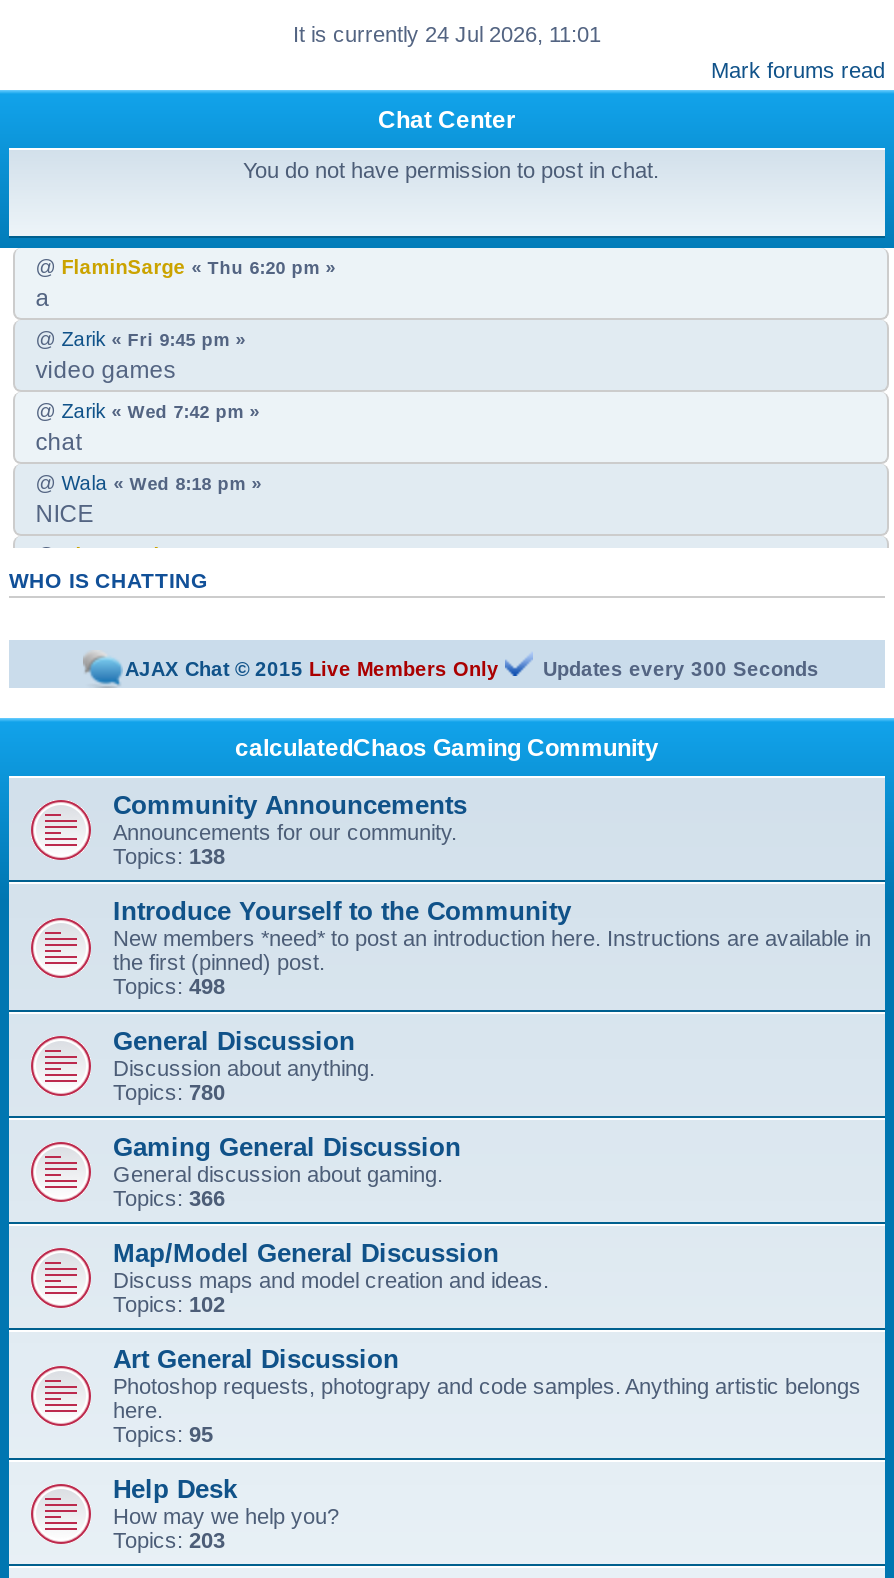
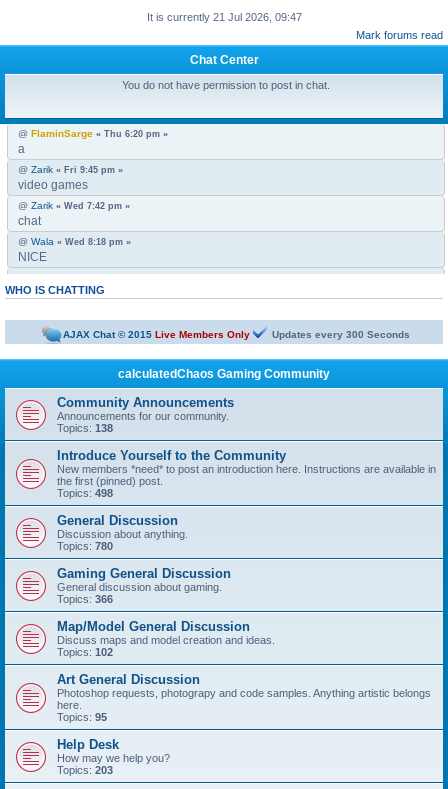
[293,22,601,46] It is currently 24 Jul 2026, 11:01 -> [146,11,301,23] It is currently 21 Jul 2026, 09:47

